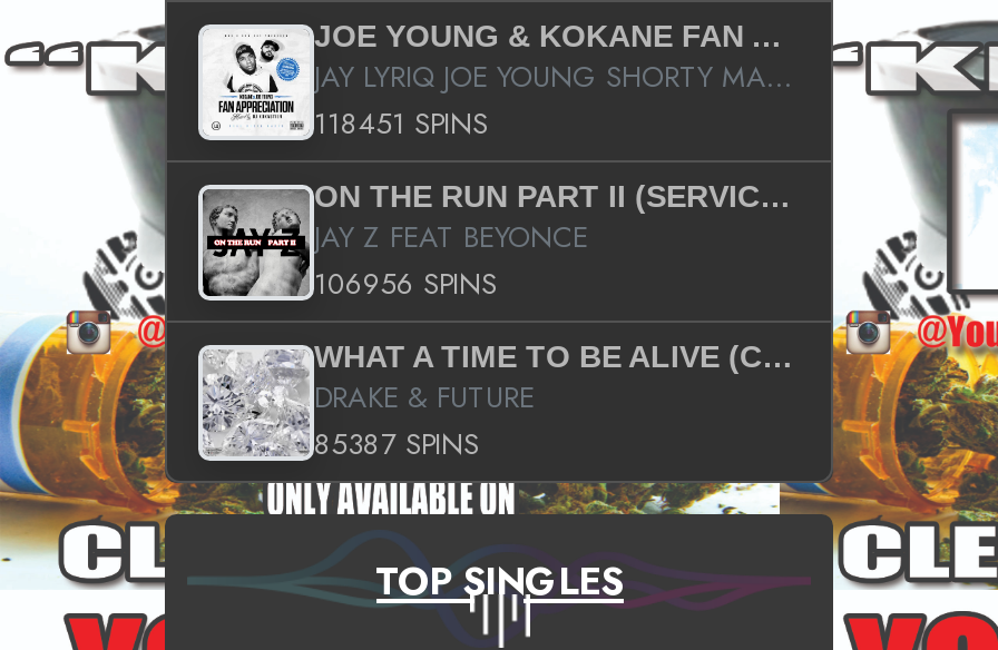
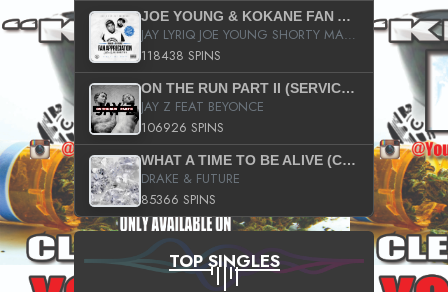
[314,104,488,146] 118451 SPINS -> [141,46,221,65] 118438 SPINS
[314,264,497,306] 106956 SPINS -> [141,118,224,137] 106926 SPINS
[314,424,479,466] 85387 SPINS -> [141,190,216,209] 85366 SPINS

